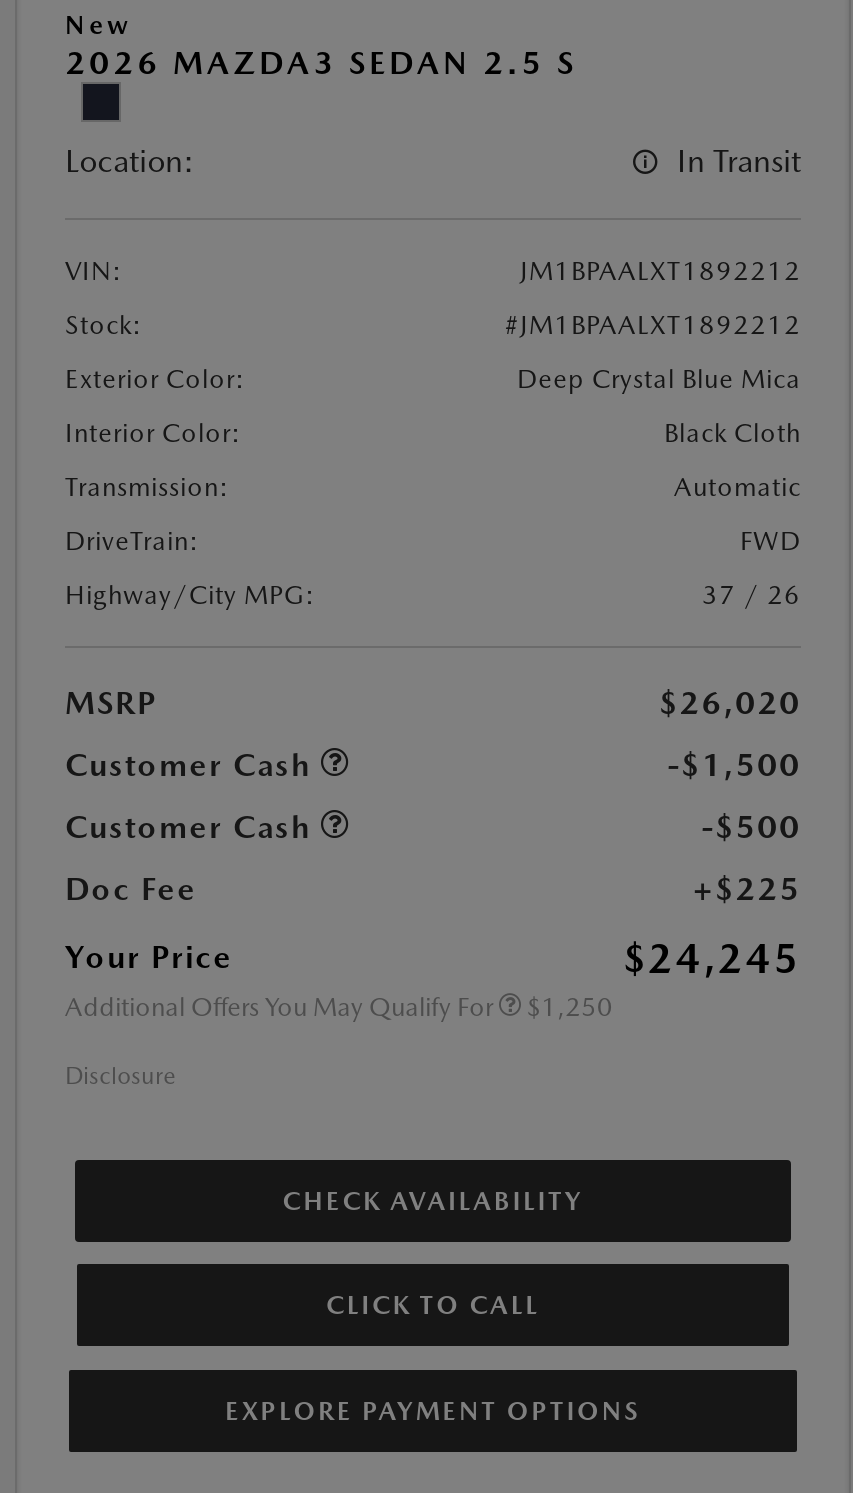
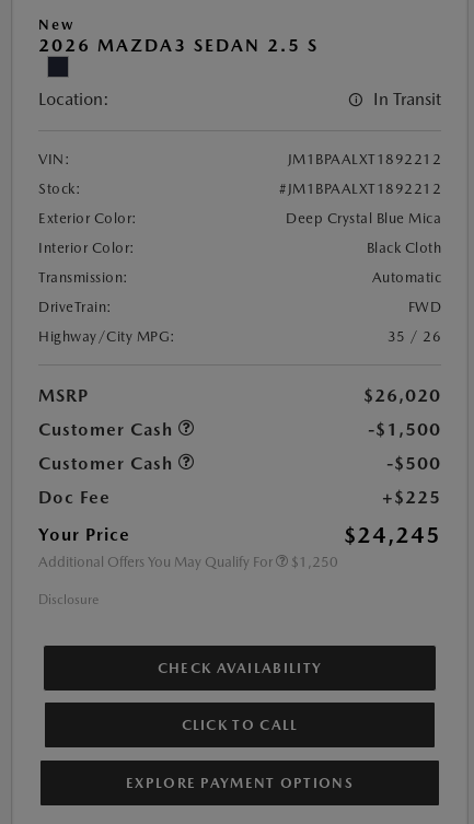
[702,580,801,610] 37 / 26 -> [387,328,441,344] 35 / 26

